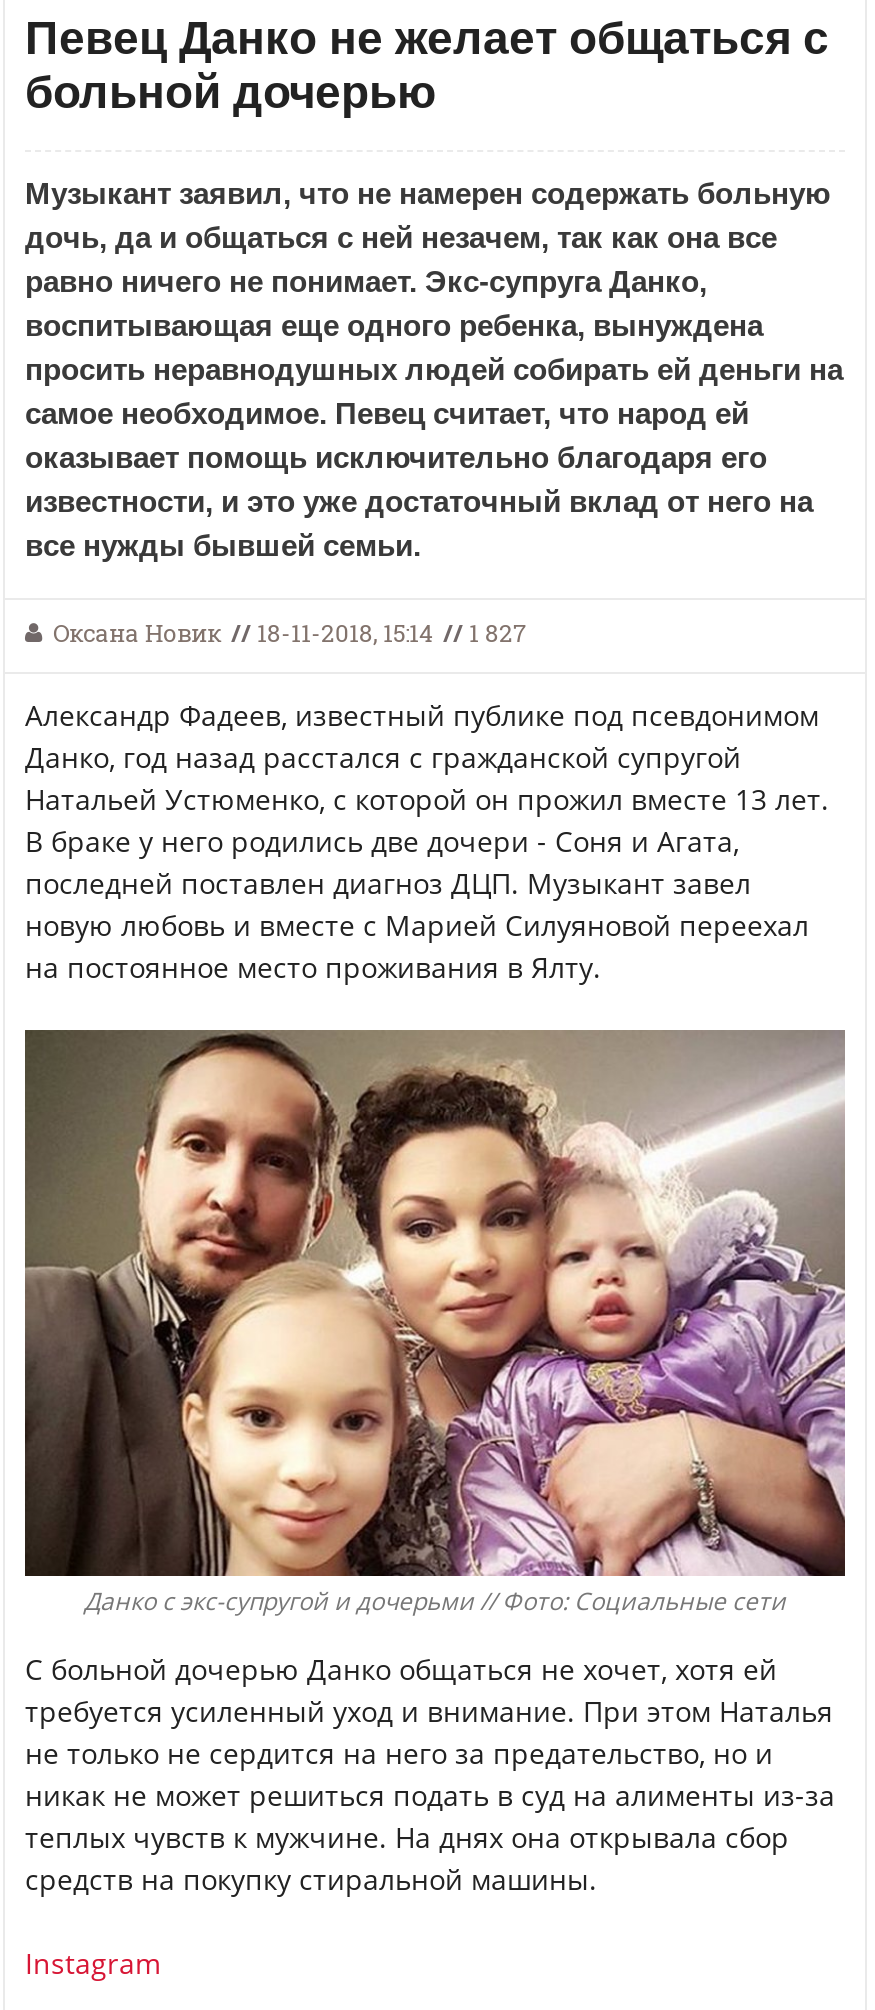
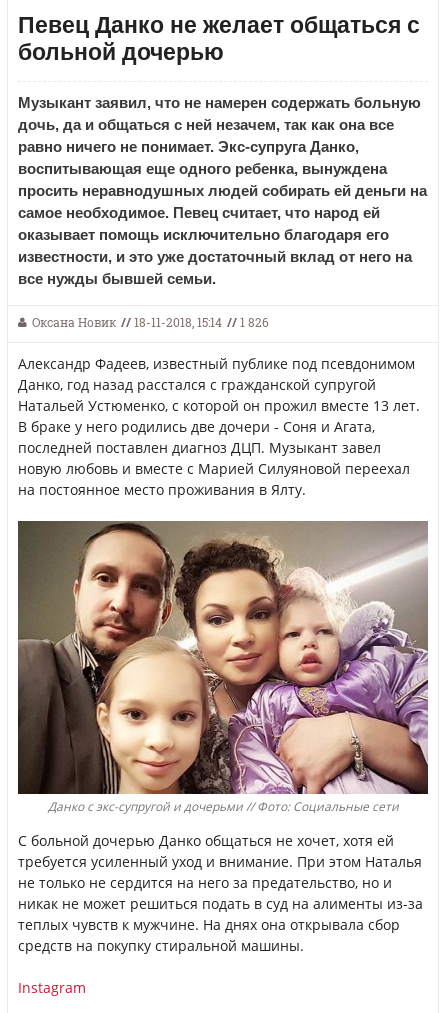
[53,616,527,650] Оксана Новик // 18-11-2018, 15:14 // 1 827 -> [32,314,269,331] Оксана Новик // 18-11-2018, 15:14 // 1 826

